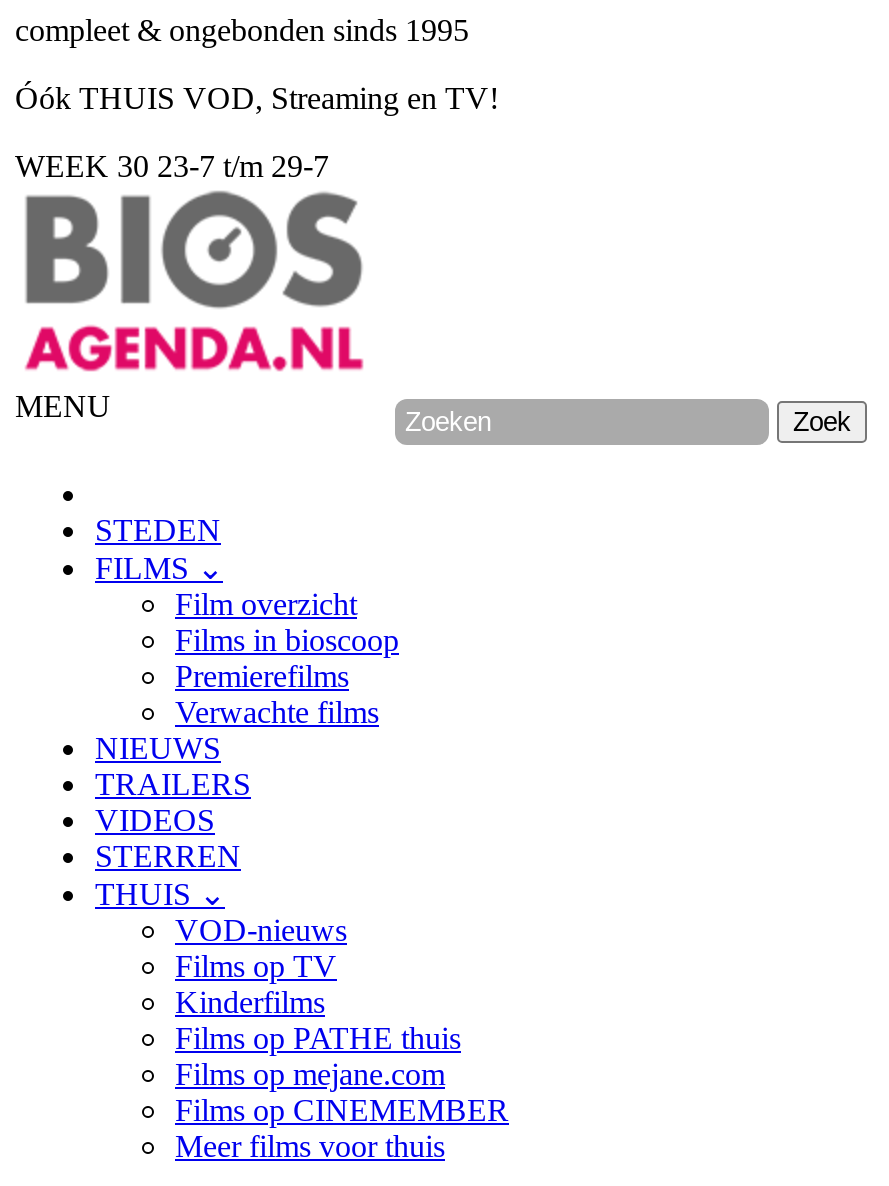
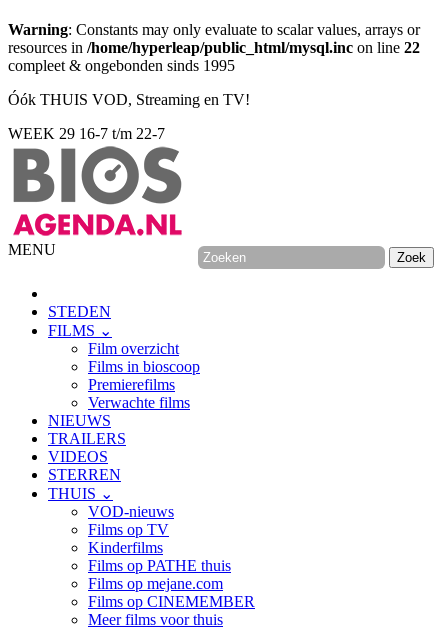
none -> [8,21,420,56] Warning: Constants may only evaluate to scalar values, arrays or | resources in /home/hyperleap/public_html/mysql.inc on line 22
[15,149,329,183] WEEK 30 23-7 t/m 29-7 -> [8,125,165,142] WEEK 29 16-7 t/m 22-7

